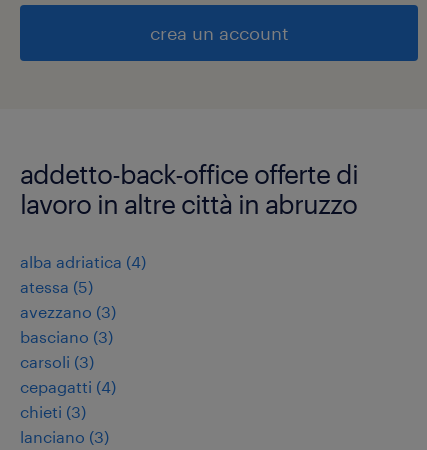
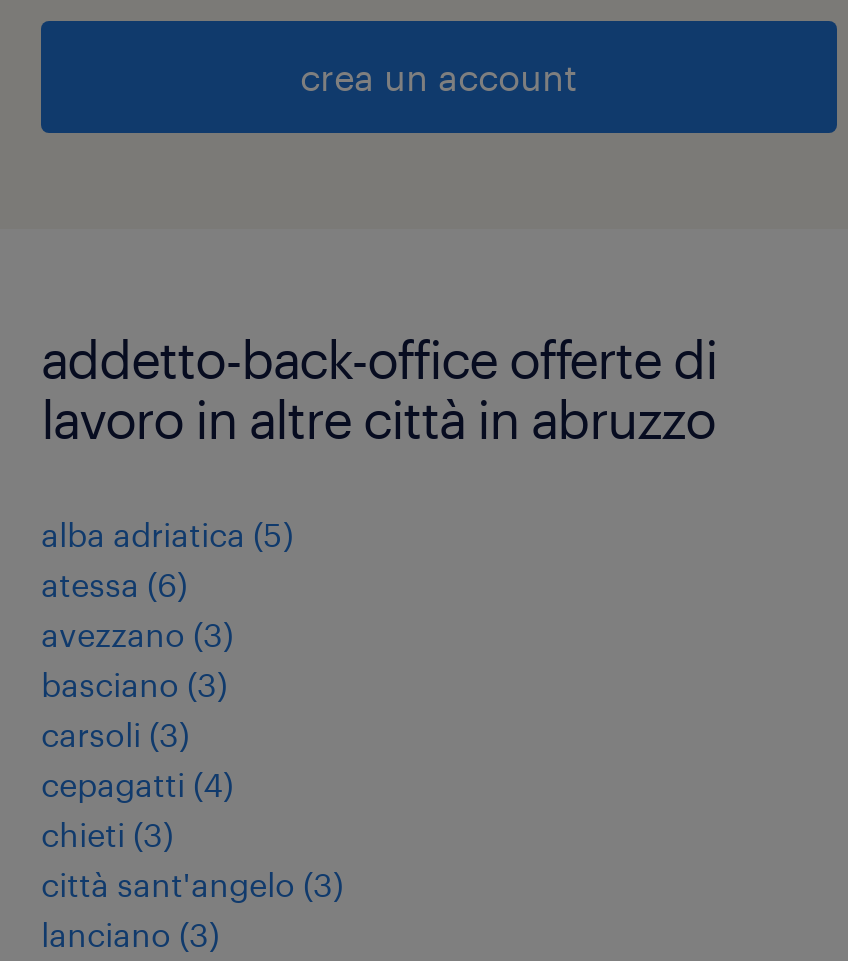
[20,252,146,271] alba adriatica (4) -> [41,516,293,554] alba adriatica (5)
[20,277,93,296] atessa (5) -> [41,566,187,604] atessa (6)
none -> [41,866,343,904] città sant'angelo (3)

